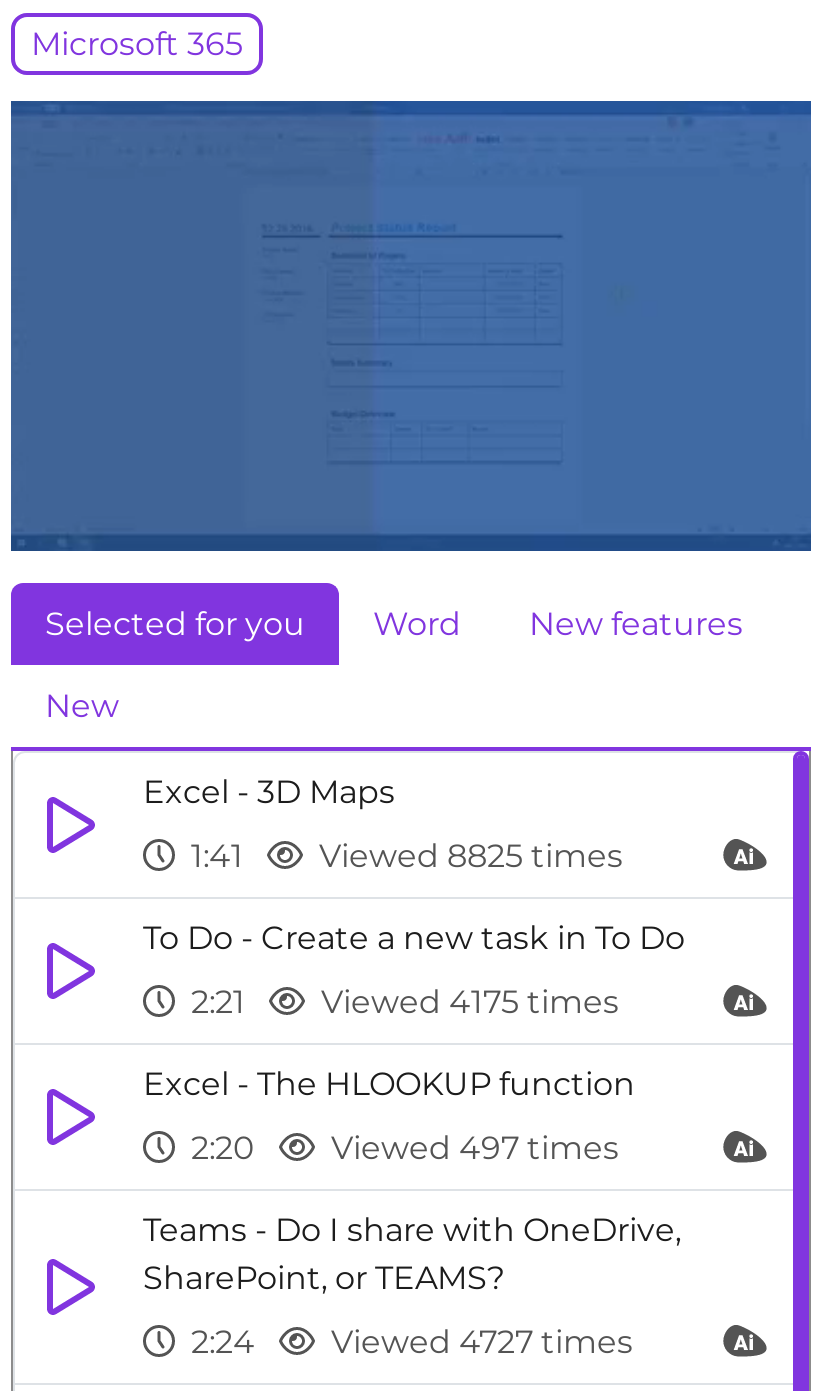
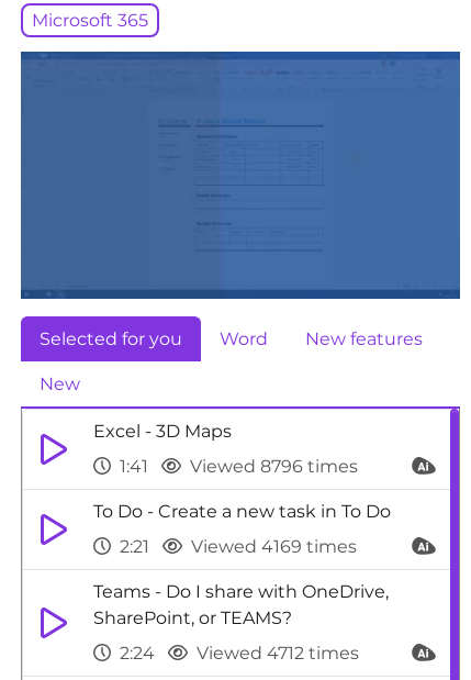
[183,837,623,875] 1:41 Viewed 8825 times -> [115,456,358,477] 1:41 Viewed 8796 times
[143,983,635,1167] Viewed 4175 times | Excel - The HLOOKUP function | 2:20 | Viewed 497 times -> [187,536,357,557] Viewed 4169 times
[183,1323,633,1361] 2:24 Viewed 4727 times -> [115,643,359,664] 2:24 Viewed 4712 times

